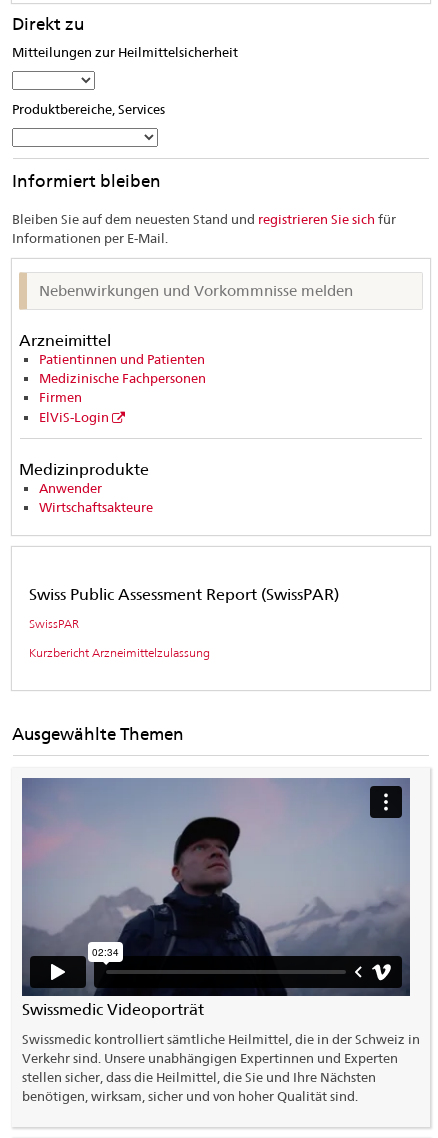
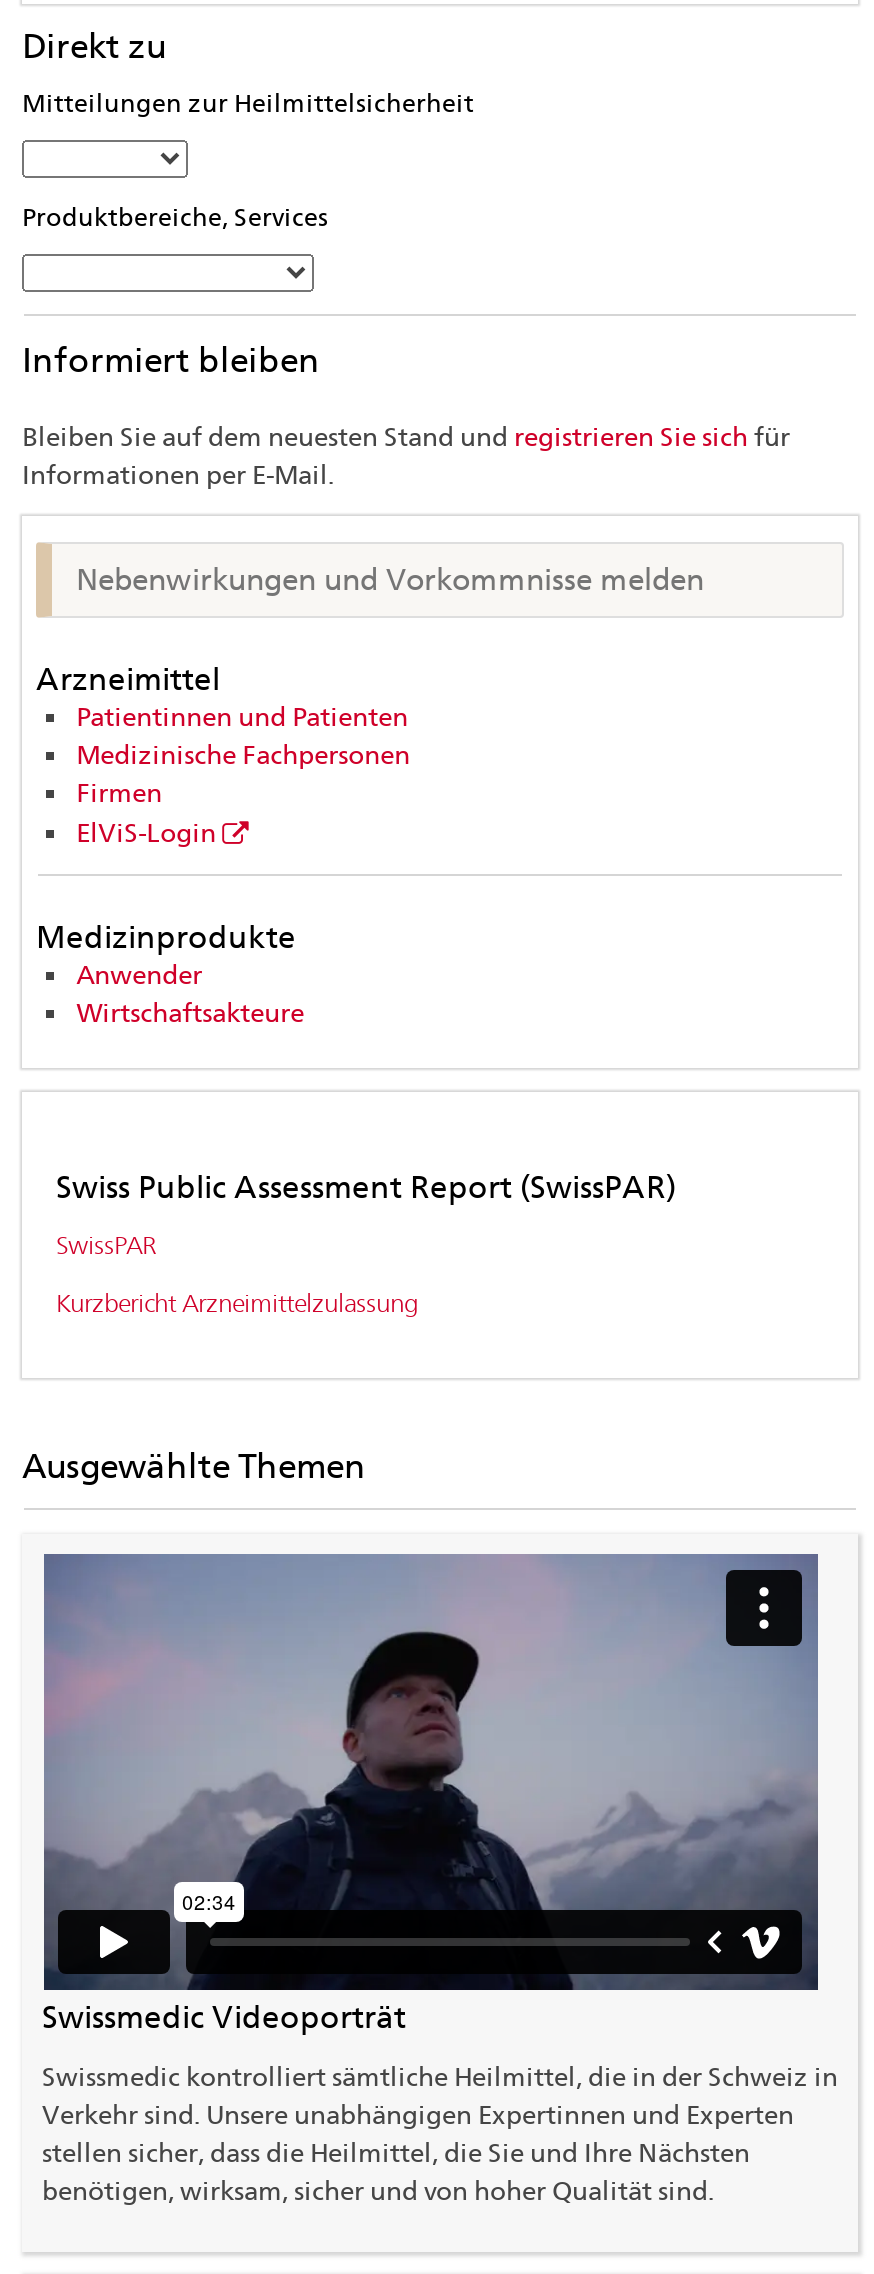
[364,786,402,824] [image] -> [724,1568,804,1648] [image]

